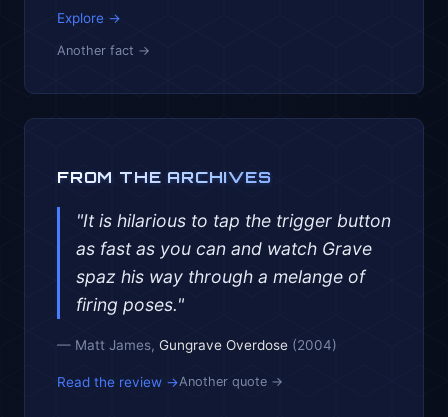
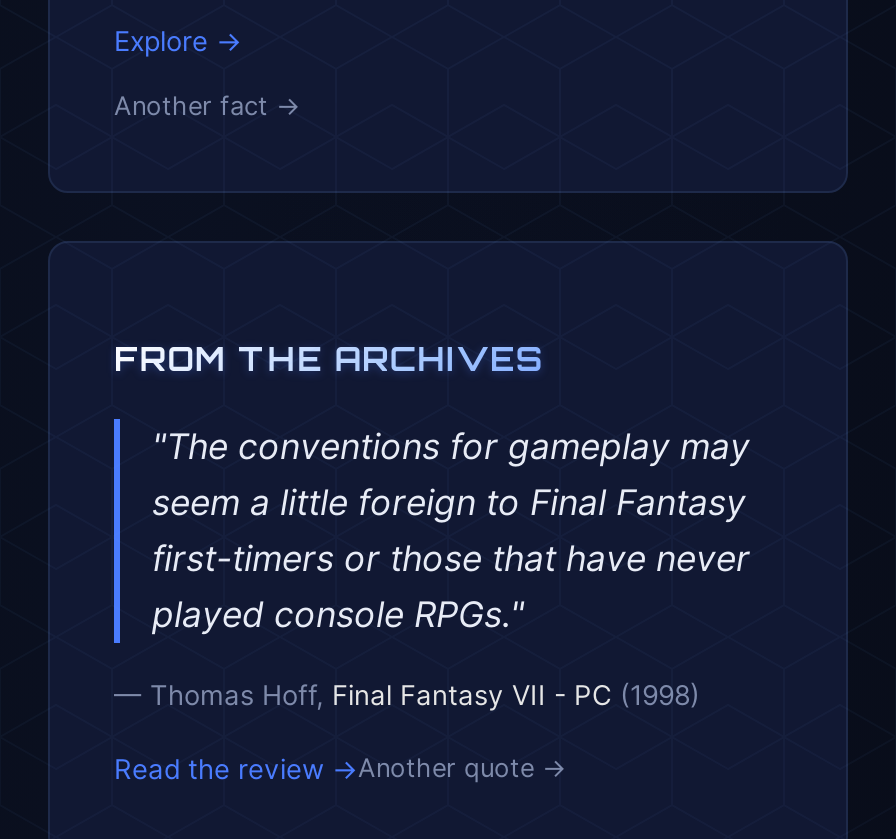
[76,210,391,315] "It is hilarious to tap the trigger button | as fast as you can and watch Grave | spaz his way through a melange of | firing poses." -> [152,425,750,635] "The conventions for gameplay may | seem a little foreign to Final Fantasy | first-timers or those that have never | played console RPGs."
[57,337,337,353] — Matt James, Gungrave Overdose (2004) -> [114,679,700,711] — Thomas Hoff, Final Fantasy VII - PC (1998)

